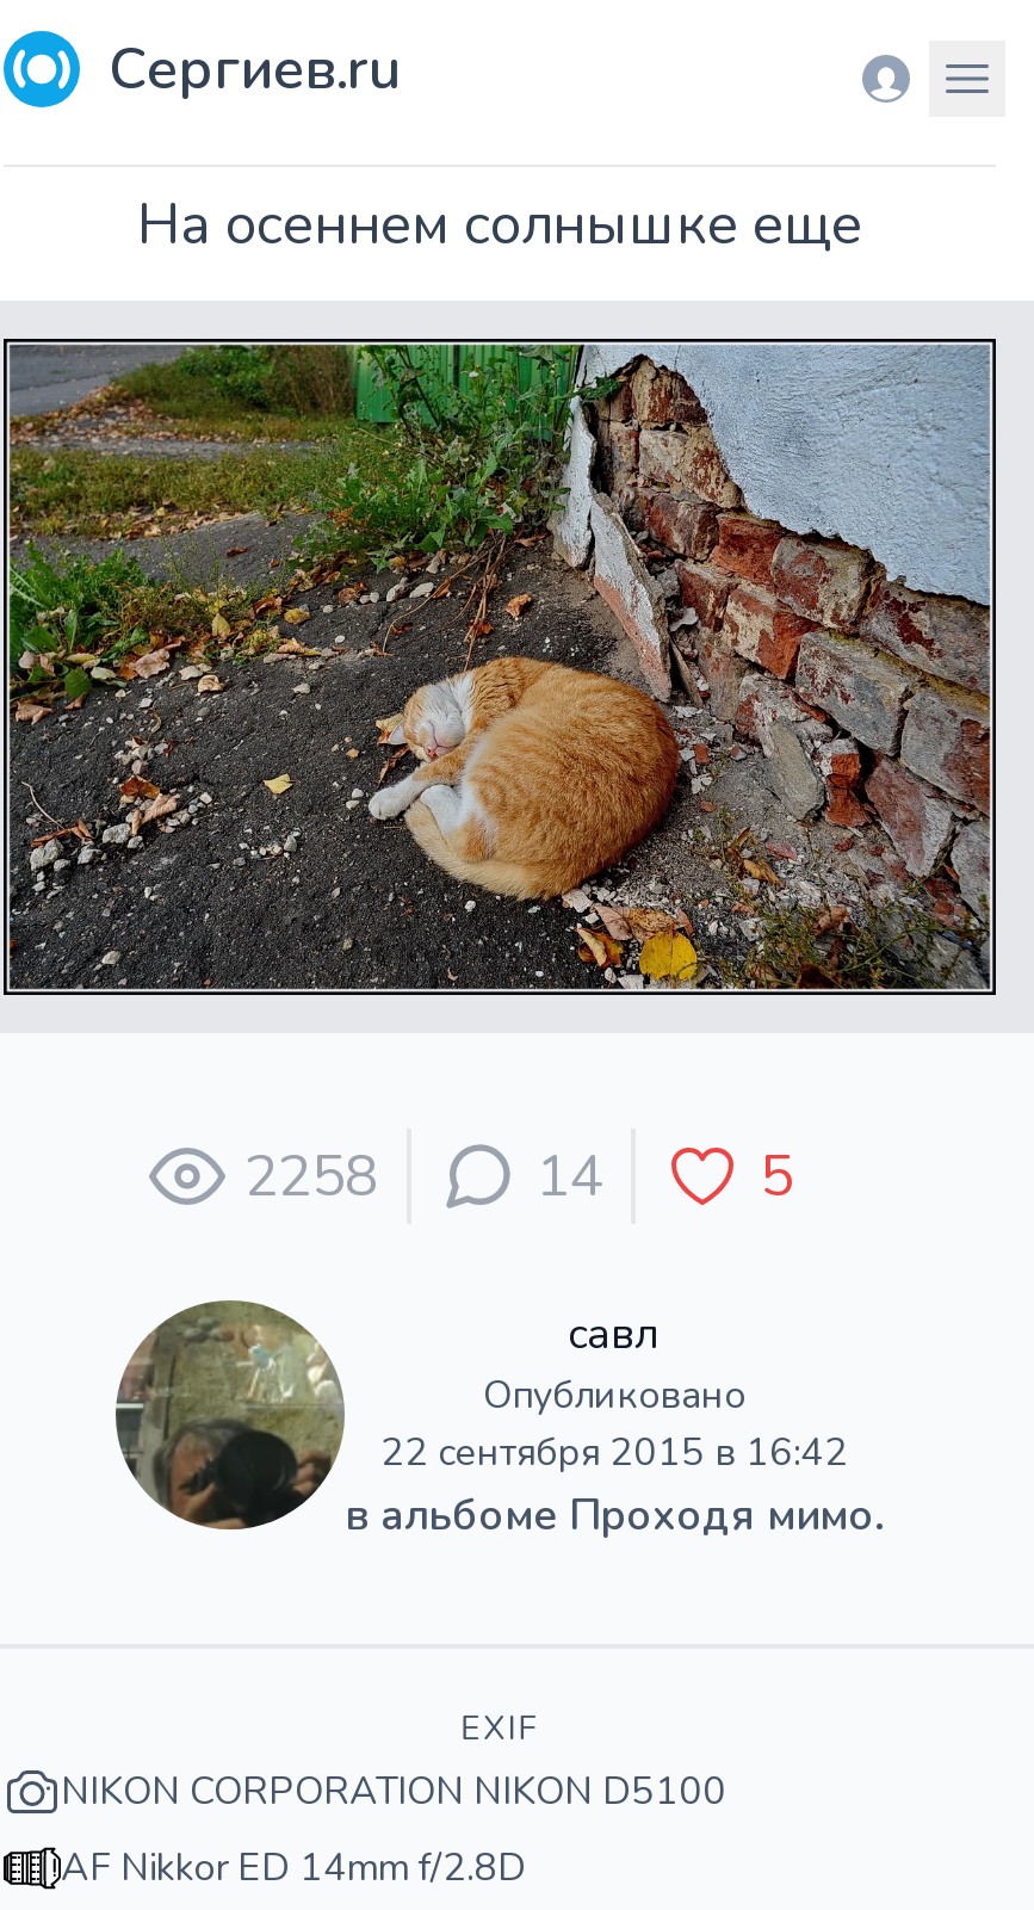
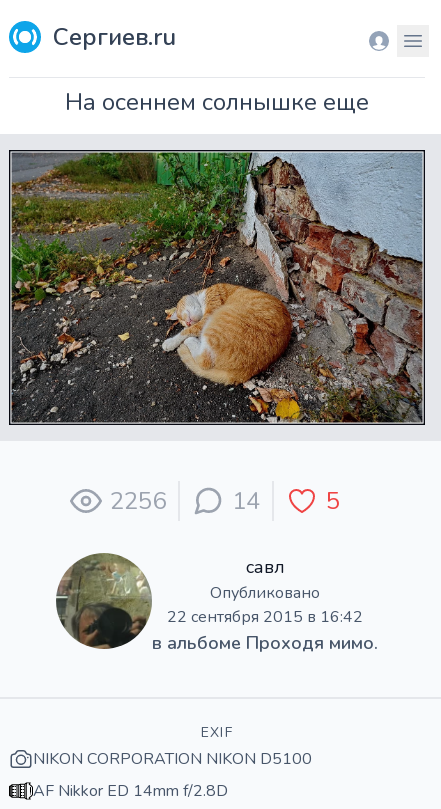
[244,1139,378,1216] 2258 -> [110,485,166,517] 2256

